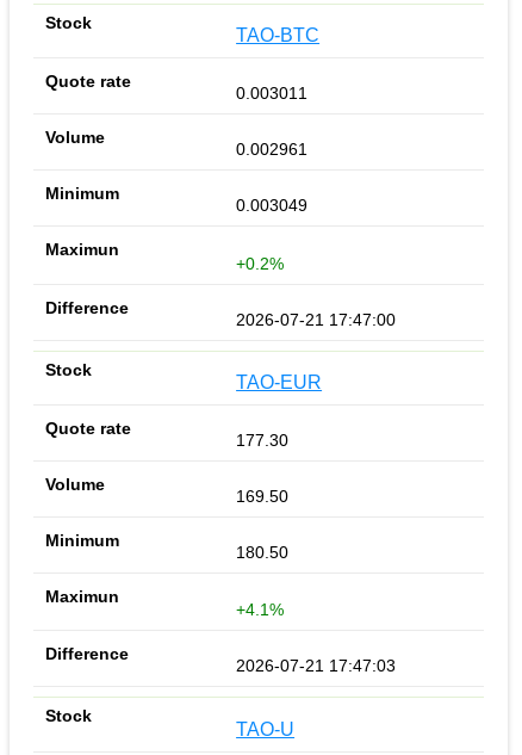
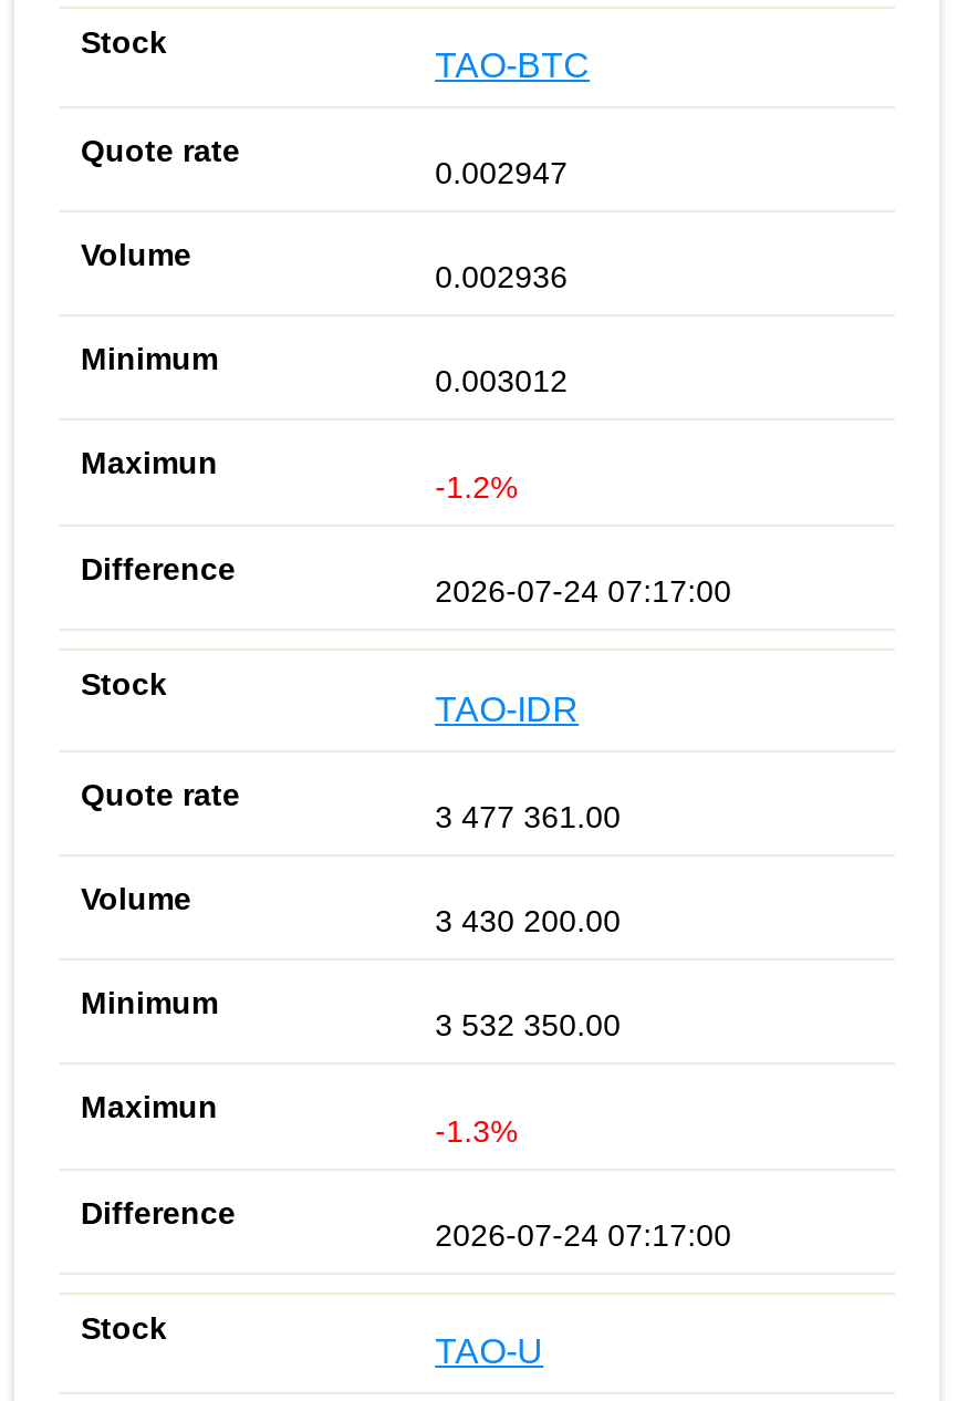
[236,84,308,103] 0.003011 -> [435,155,568,190] 0.002947
[236,140,308,159] 0.002961 -> [435,259,568,294] 0.002936
[236,196,308,215] 0.003049 -> [435,363,568,398] 0.003012
[236,254,284,273] +0.2% -> [435,470,517,505] -1.2%
[236,310,396,329] 2026-07-21 17:47:00 -> [435,574,731,609] 2026-07-24 07:17:00
[236,372,322,392] TAO-EUR -> [435,689,579,727] TAO-IDR
[236,431,289,450] 177.30 -> [435,798,621,833] 3 477 361.00
[236,487,289,506] 169.50 -> [435,902,621,937] 3 430 200.00
[236,543,289,562] 180.50 -> [435,1006,621,1041] 3 532 350.00
[236,600,284,619] +4.1% -> [435,1113,517,1148] -1.3%
[236,656,396,675] 2026-07-21 17:47:03 -> [435,1217,731,1252] 2026-07-24 07:17:00

